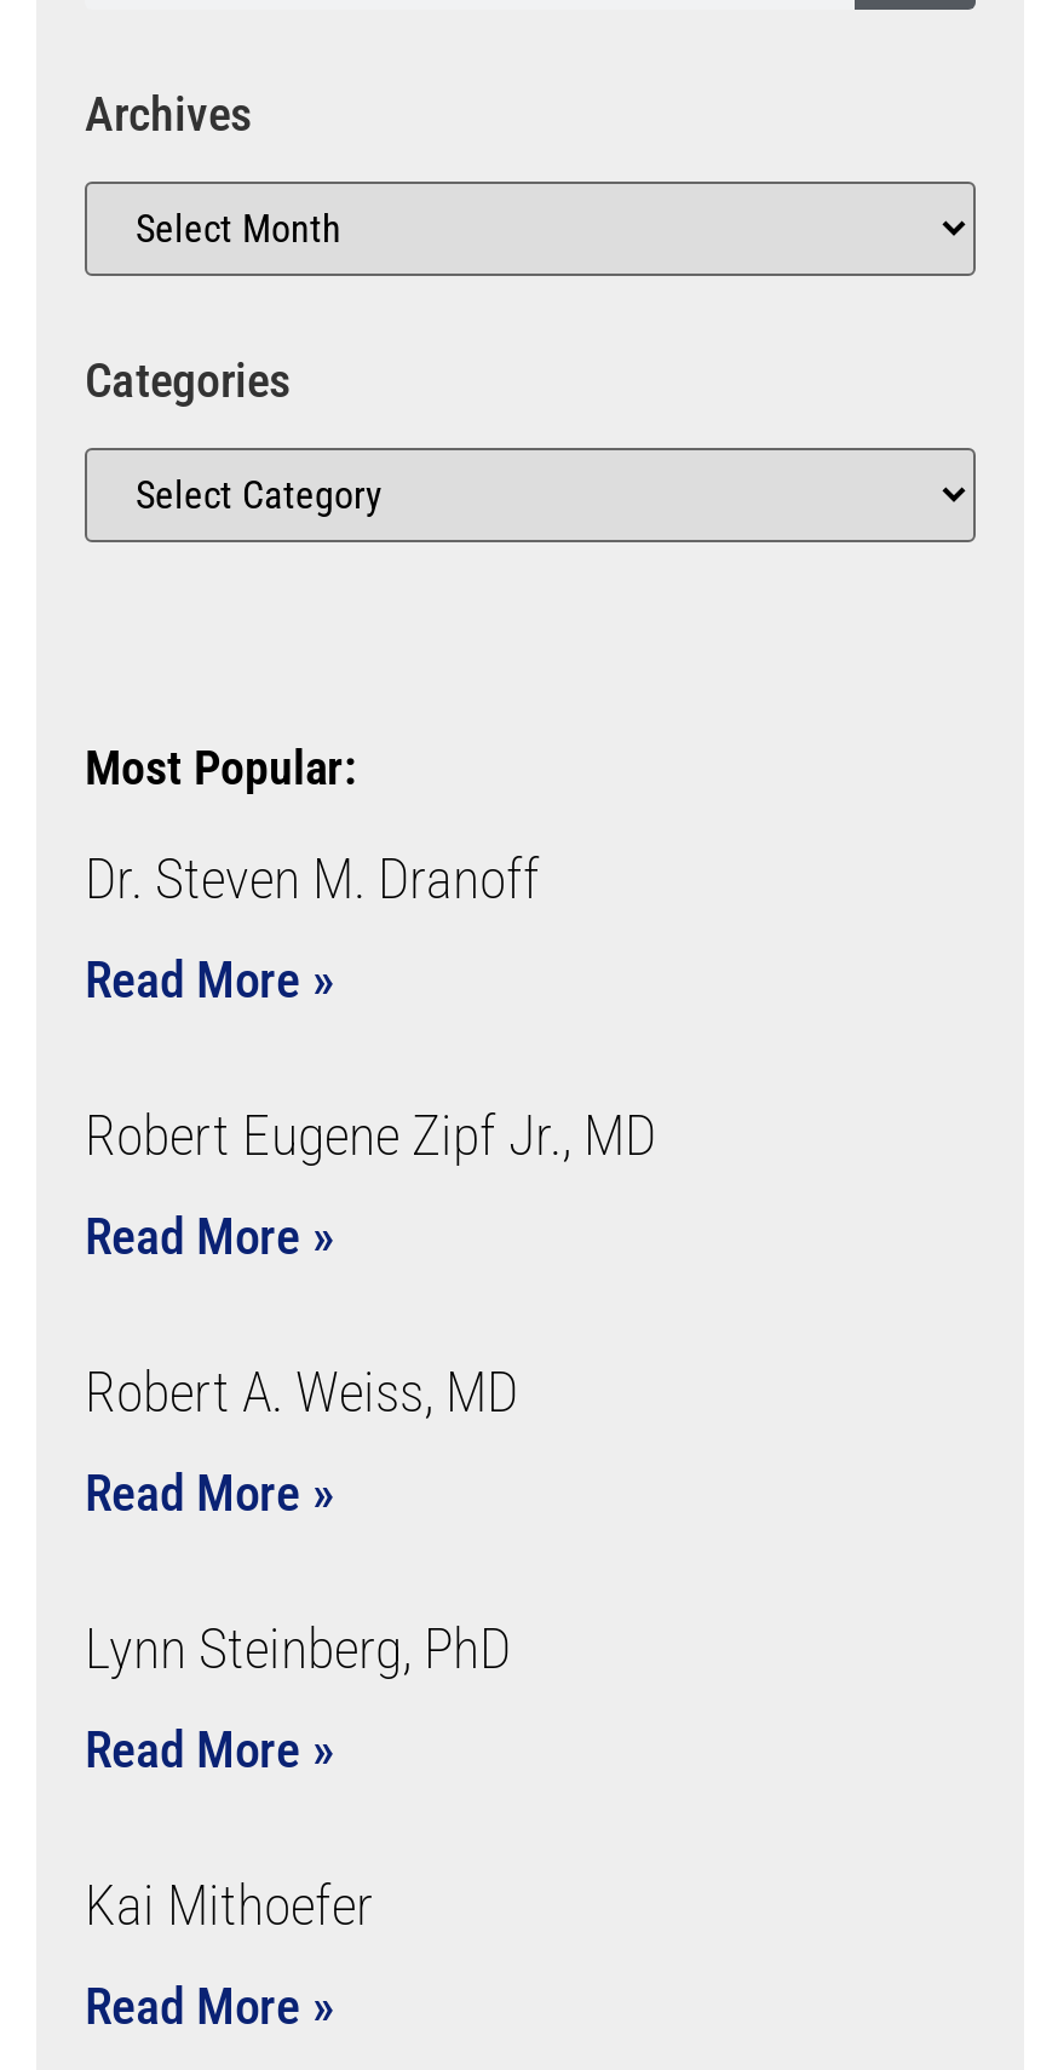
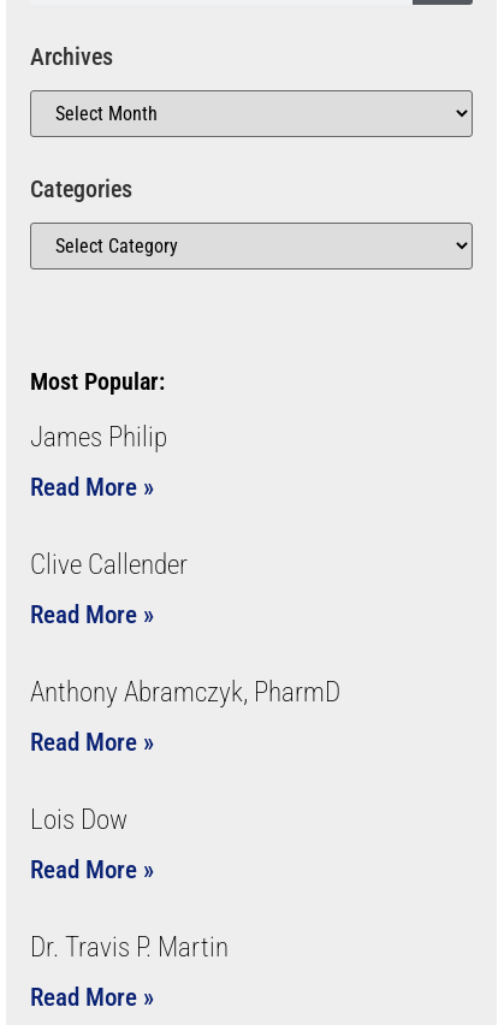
[85,848,540,914] Dr. Steven M. Dranoff -> [30,422,167,454] James Philip
[85,1105,656,1170] Robert Eugene Zipf Jr., MD -> [30,549,188,582] Clive Callender
[85,1362,518,1427] Robert A. Weiss, MD -> [30,677,340,709] Anthony Abramczyk, PharmD
[85,1618,511,1684] Lynn Steinberg, PhD -> [30,804,128,837] Lois Dow
[85,1875,373,1940] Kai Mithoefer -> [30,932,229,964] Dr. Travis P. Martin

